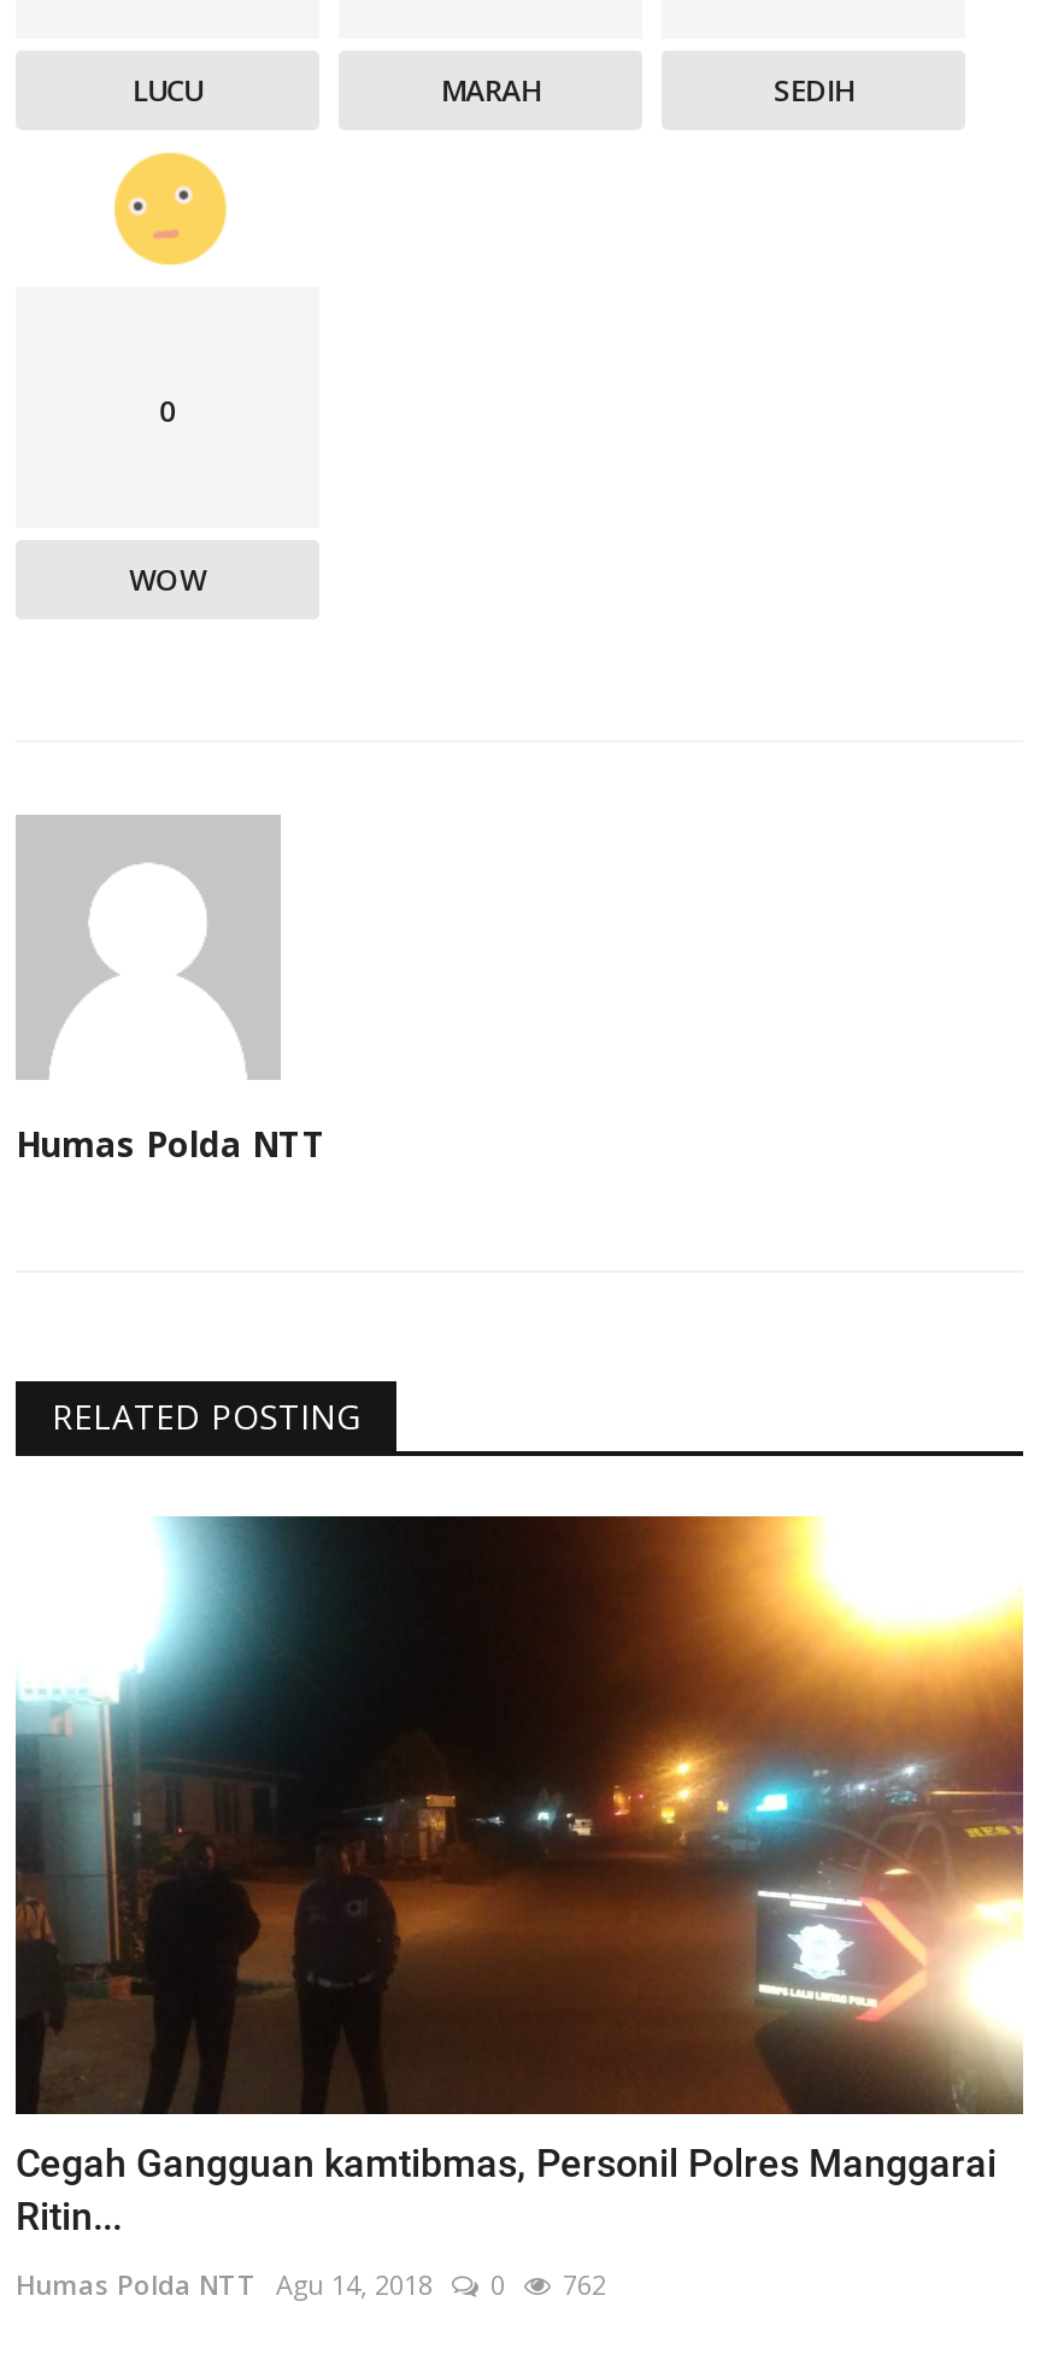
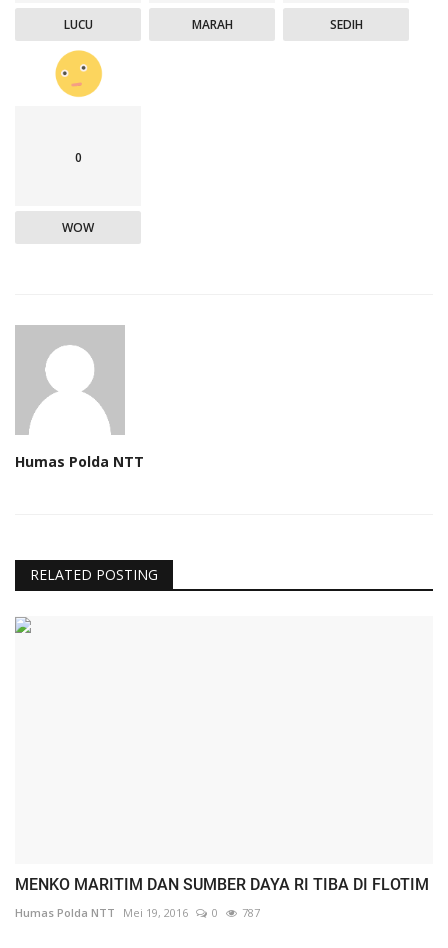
[13,1514,1026,2117] [image] -> none
[16,2142,997,2240] Cegah Gangguan kamtibmas, Personil Polres Manggarai | Ritin... -> [15,875,429,894] MENKO MARITIM DAN SUMBER DAYA RI TIBA DI FLOTIM
[16,2267,433,2303] Humas Polda NTT Agu 14, 2018 -> [15,905,188,920] Humas Polda NTT Mei 19, 2016
[563,2267,606,2303] 762 -> [242,905,260,920] 787

